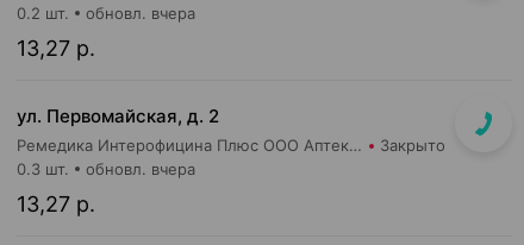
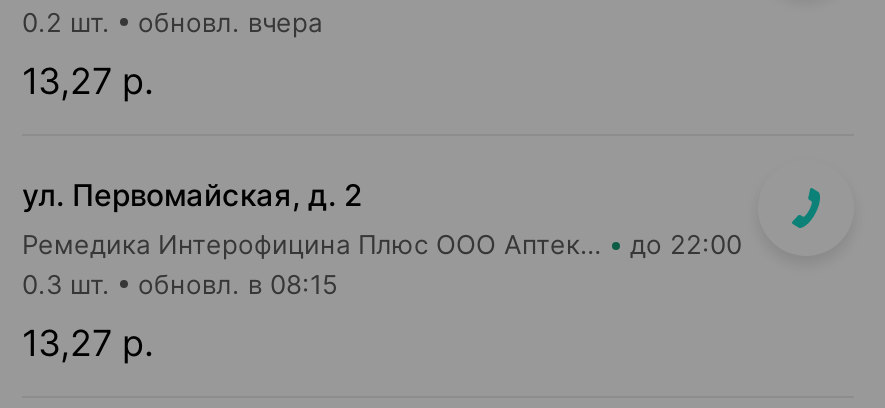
[380,136,445,155] Закрыто -> [630,228,742,260] до 22:00
[86,159,195,178] обновл. вчера -> [138,268,338,300] обновл. в 08:15

